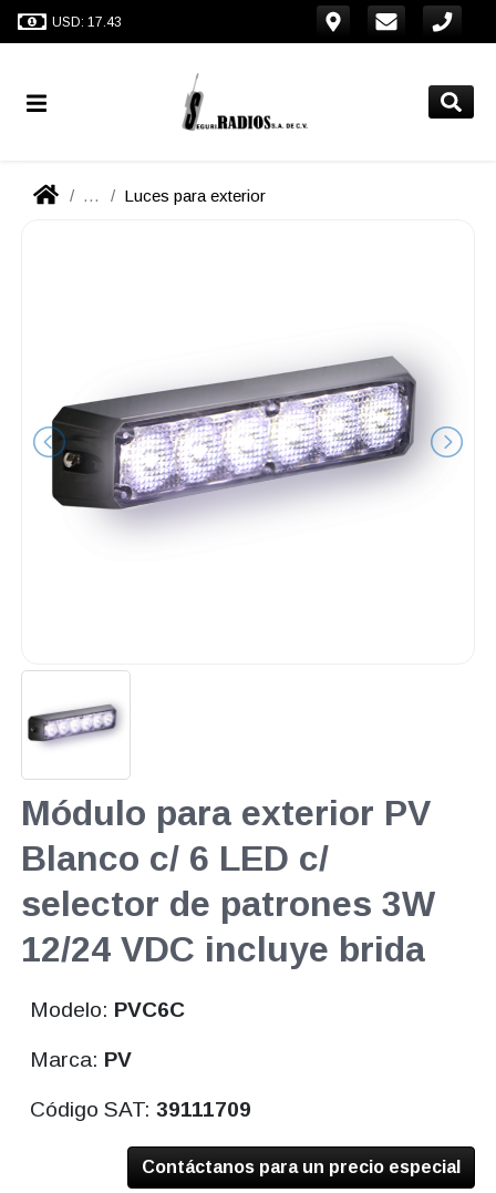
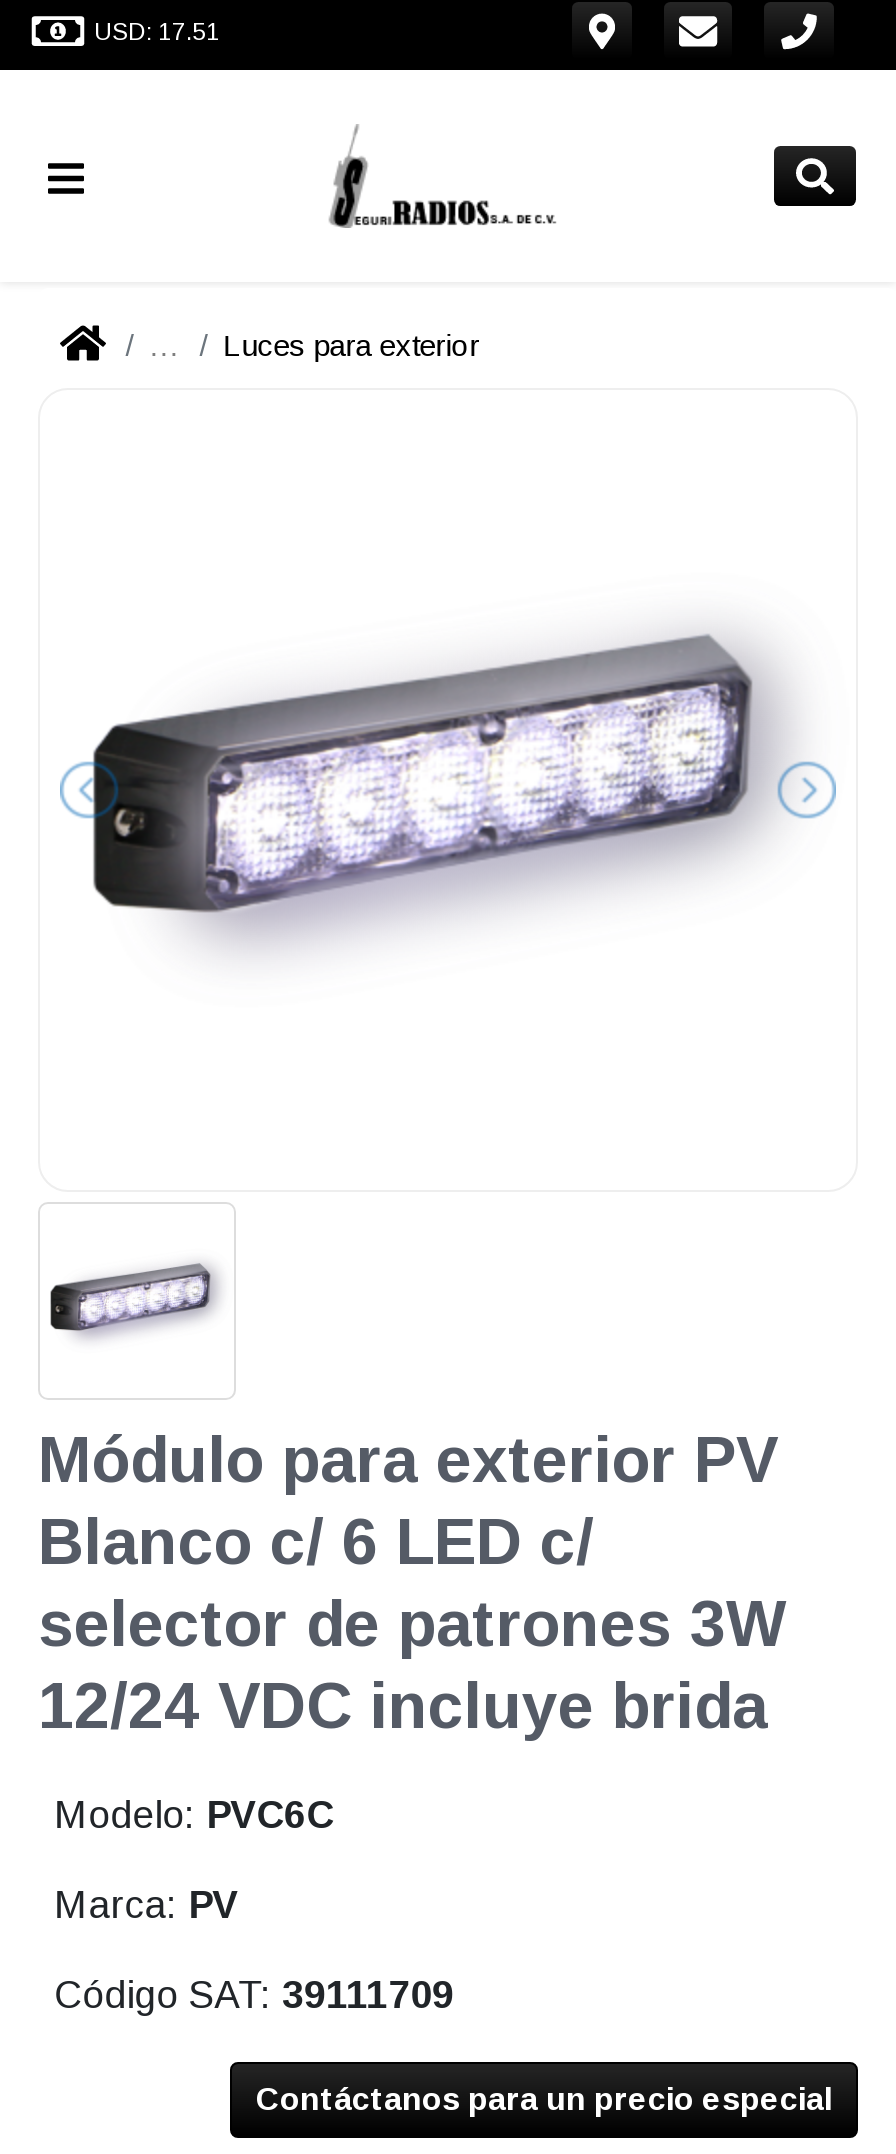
[52,14,122,29] USD: 17.43 -> [94,17,220,45] USD: 17.51

